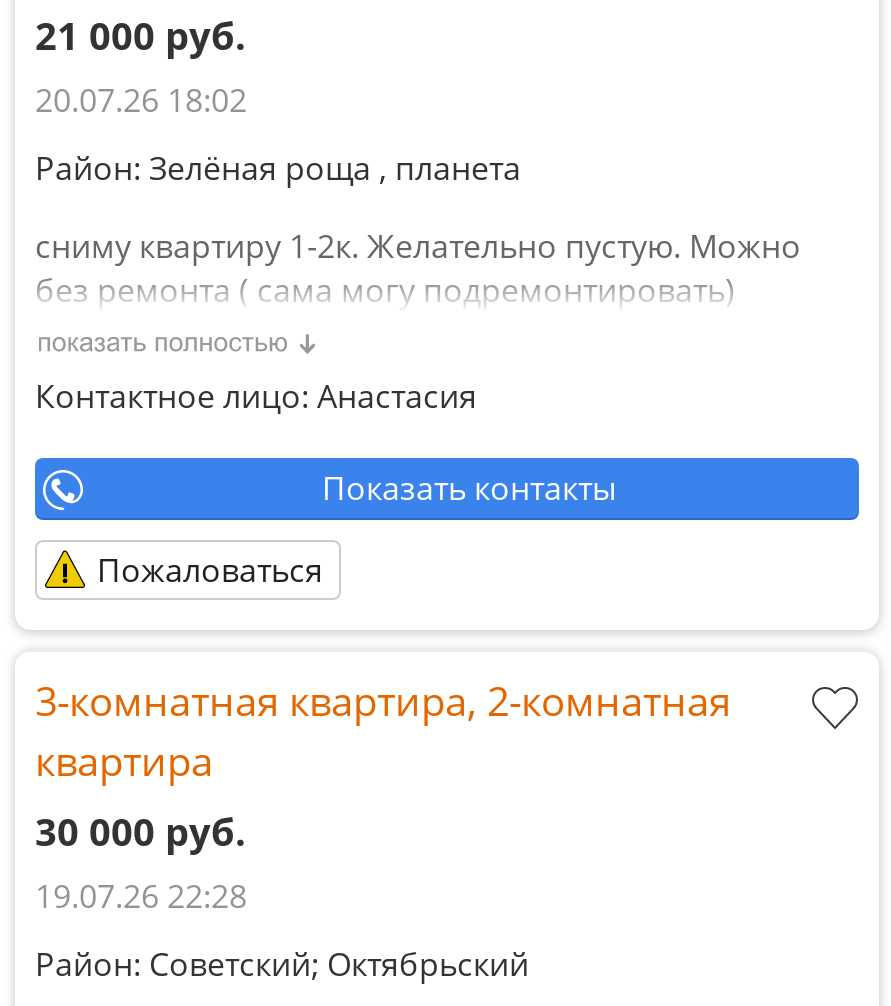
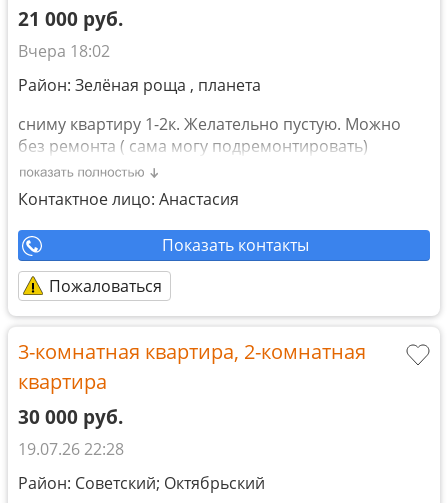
[35,78,247,122] 20.07.26 18:02 -> [18,40,110,62] Вчера 18:02

